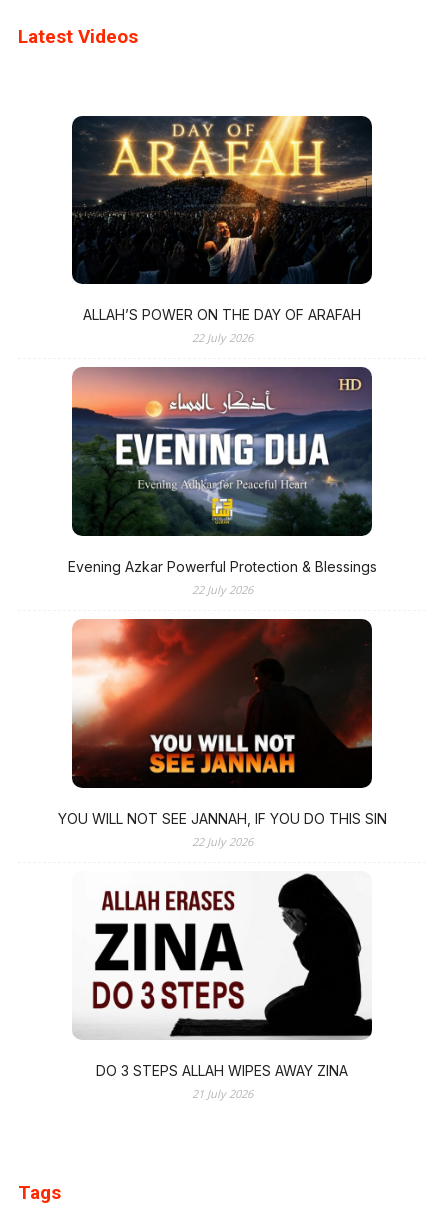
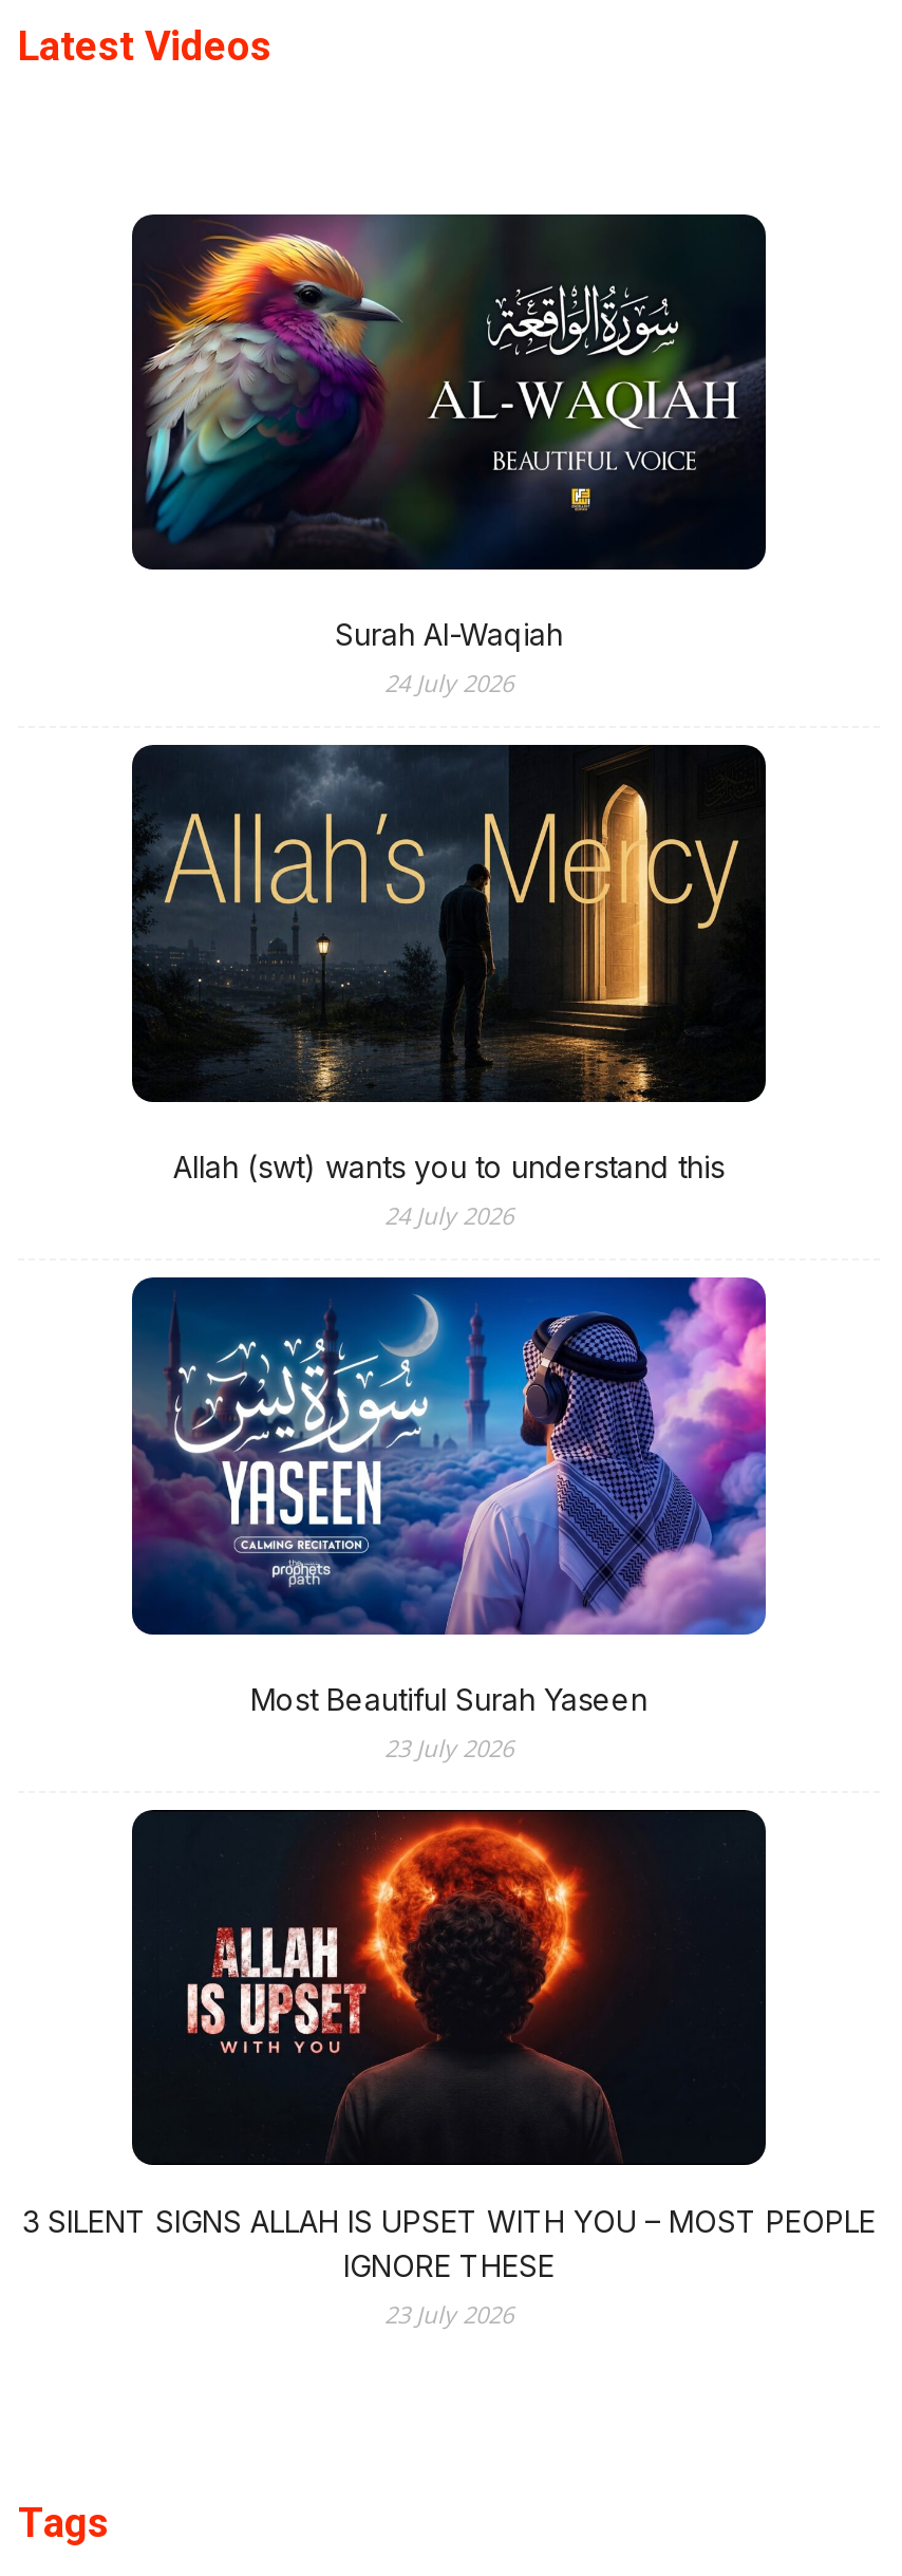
[74,115,373,345] [image] | ALLAH’S POWER ON THE DAY OF ARAFAH | 22 July 2026 -> [134,212,762,699] [image] | Surah Al-Waqiah | 24 July 2026
[67,366,376,597] [image] | Evening Azkar Powerful Protection & Blessings | 22 July 2026 -> [130,743,768,1231] [image] | Allah (swt) wants you to understand this | 24 July 2026
[57,618,386,849] [image] | YOU WILL NOT SEE JANNAH, IF YOU DO THIS SIN | 22 July 2026 -> [130,1275,768,1763] [image] | Most Beautiful Surah Yaseen | 23 July 2026
[72,871,372,1101] [image] | DO 3 STEPS ALLAH WIPES AWAY ZINA | 21 July 2026 -> [22,1808,876,2331] [image] | 3 SILENT SIGNS ALLAH IS UPSET WITH YOU – MOST PEOPLE | IGNORE THESE | 23 July 2026

